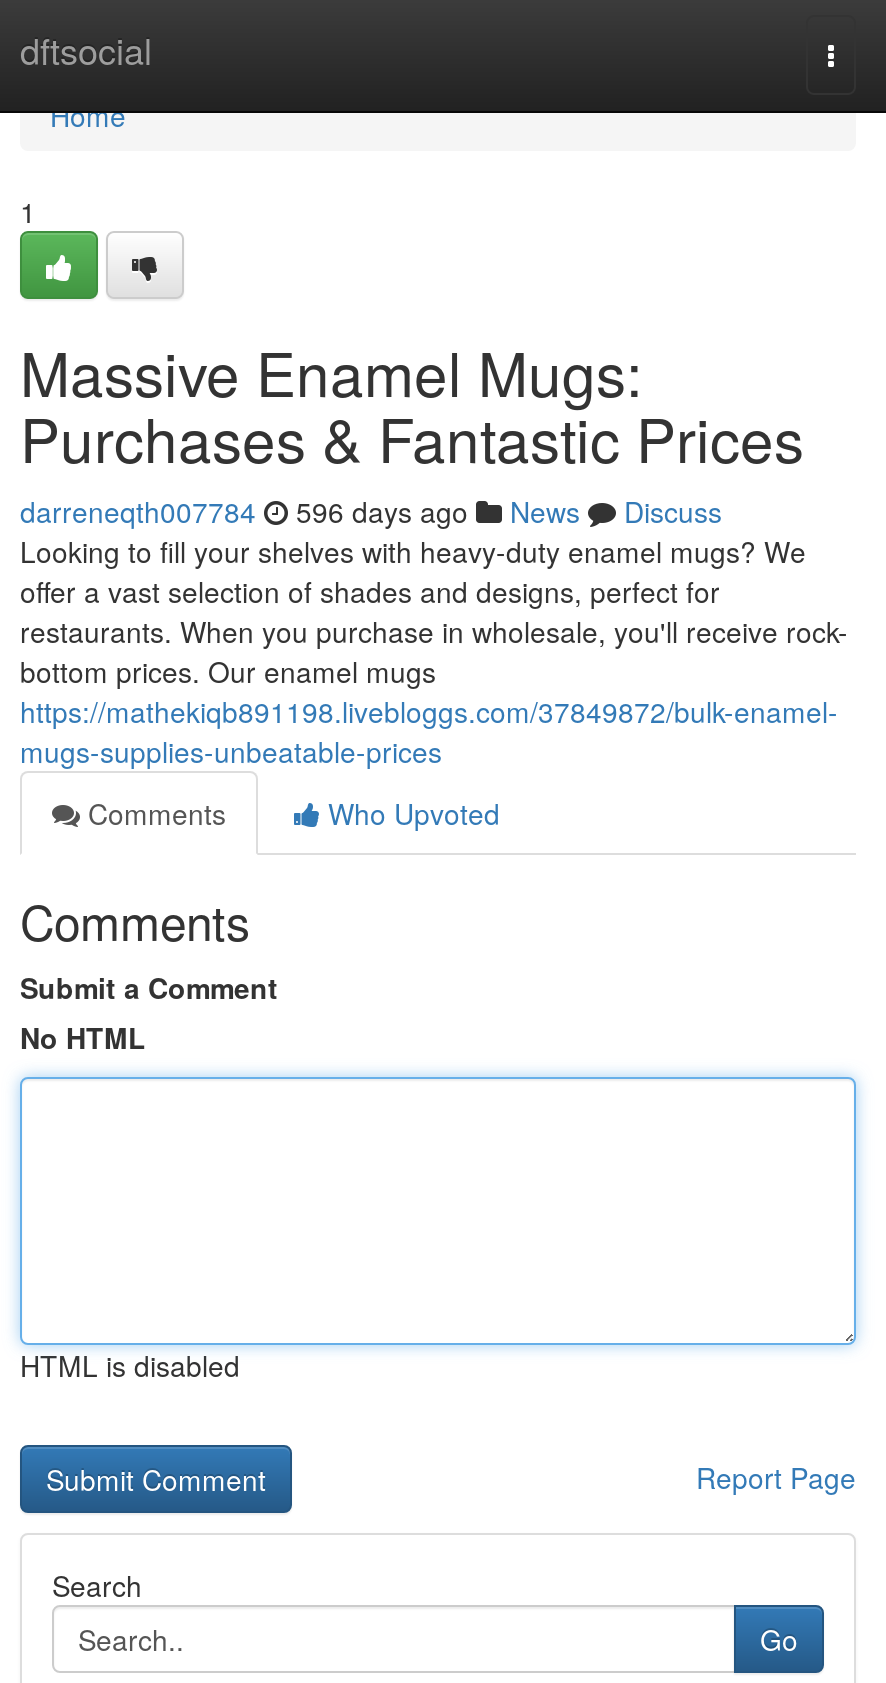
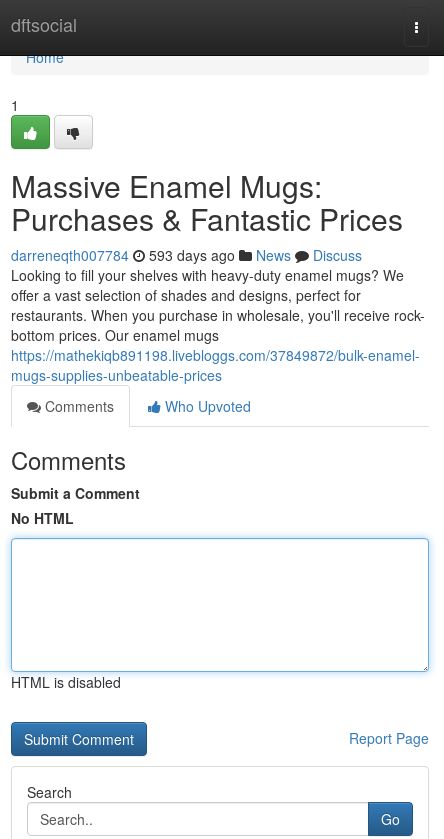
[20,491,722,531] darreneqth007784 596 days ago News Discuss -> [11,245,362,265] darreneqth007784 593 days ago News Discuss

